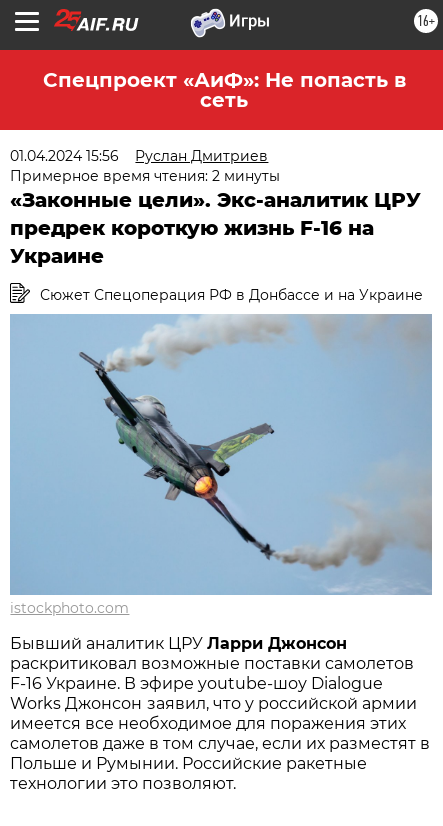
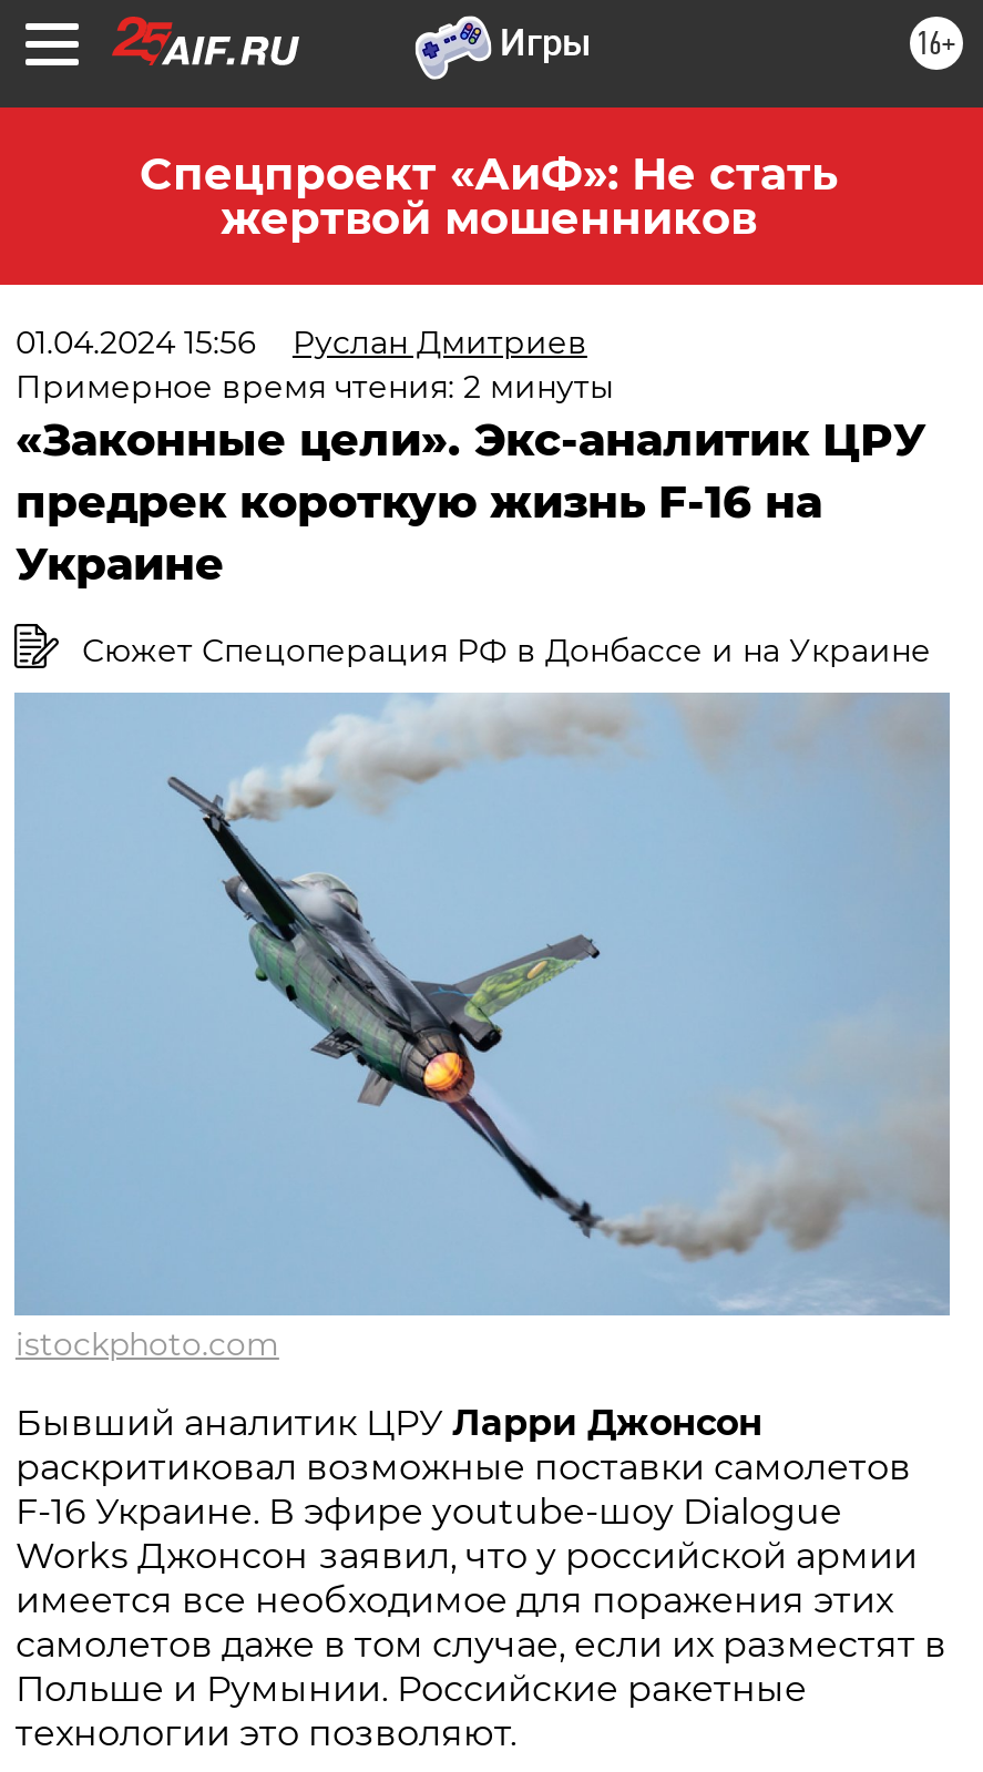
[42,68,405,112] Спецпроект «АиФ»: Не попасть в | сеть -> [140,147,838,245] Спецпроект «АиФ»: Не стать | жертвой мошенников

